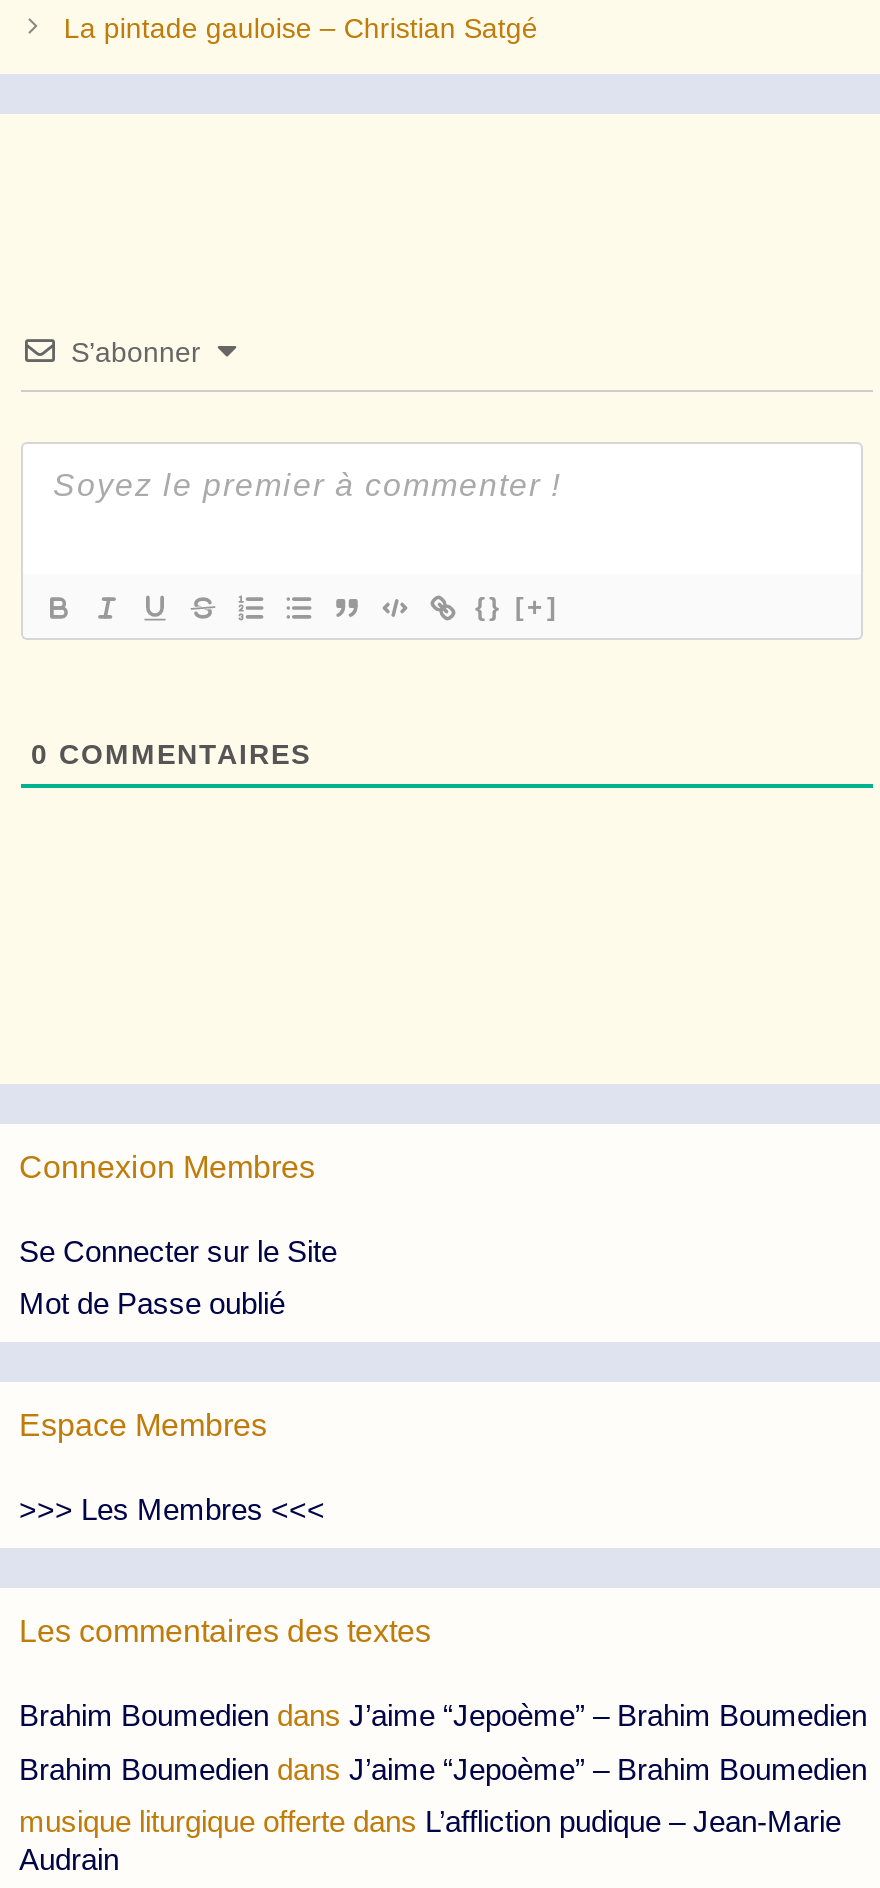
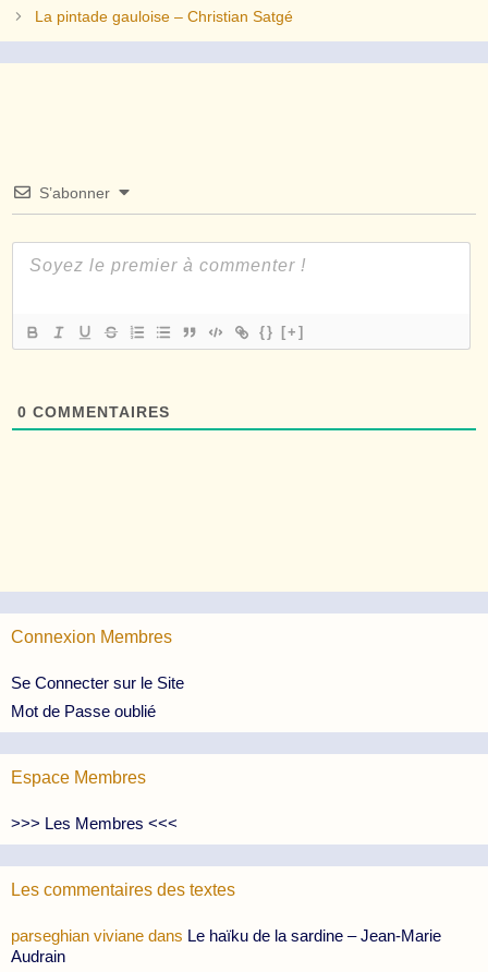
[19,1699,867,1839] Brahim Boumedien dans J’aime “Jepoème” – Brahim Boumedien | Brahim Boumedien dans J’aime “Jepoème” – Brahim Boumedien | musique liturgique offerte dans L’affliction pudique – Jean-Marie -> [11,927,441,945] parseghian viviane dans Le haïku de la sardine – Jean-Marie

